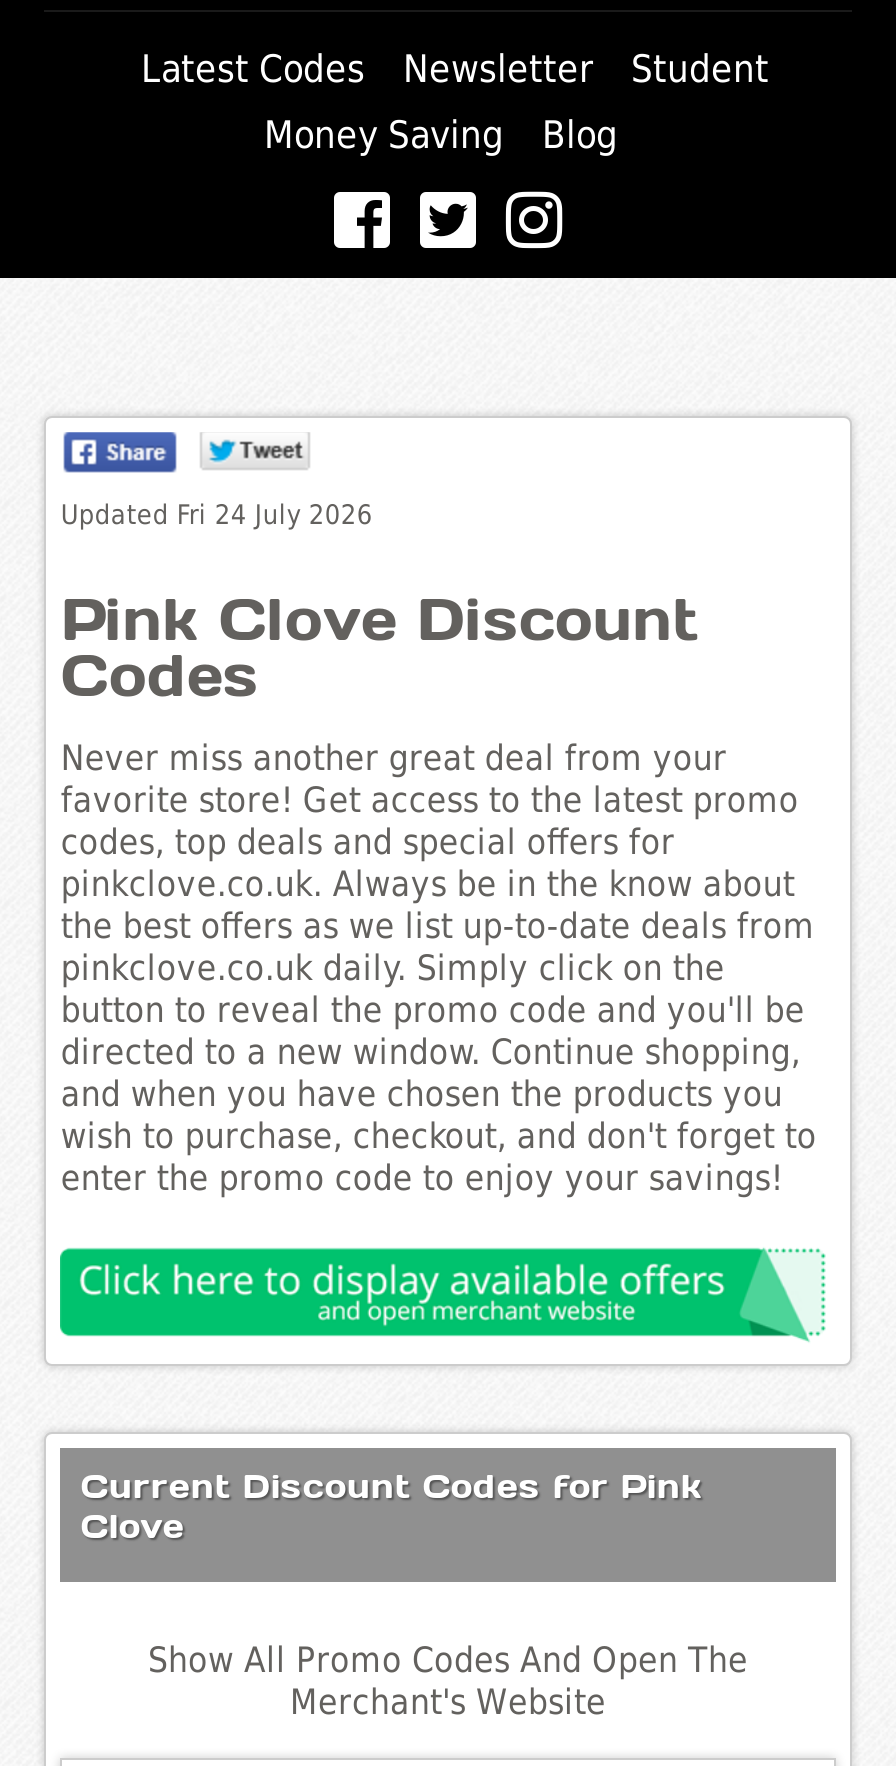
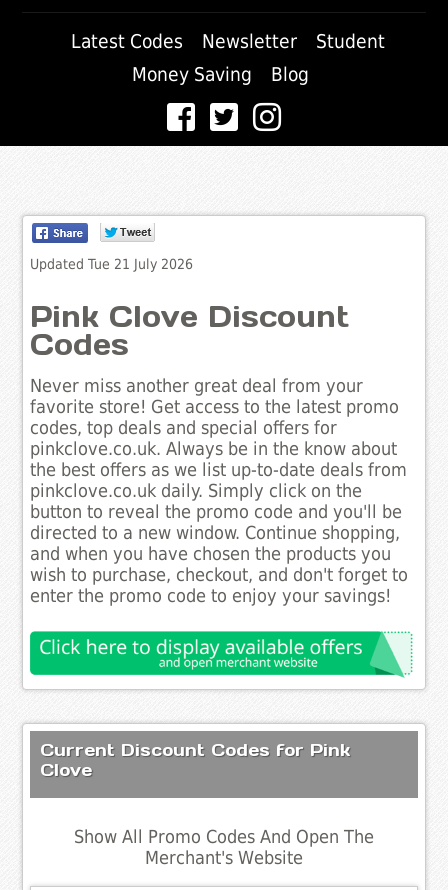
[61,497,373,529] Updated Fri 24 July 2026 -> [30,256,193,272] Updated Tue 21 July 2026

